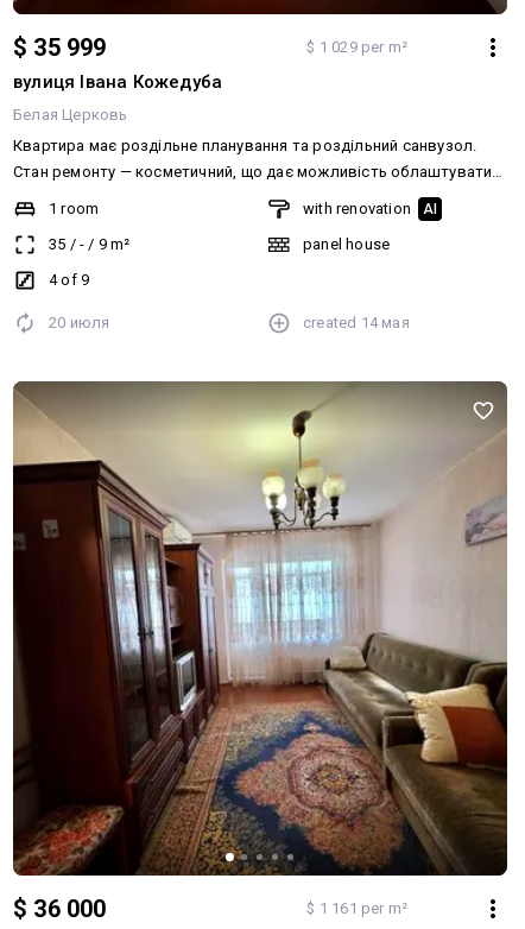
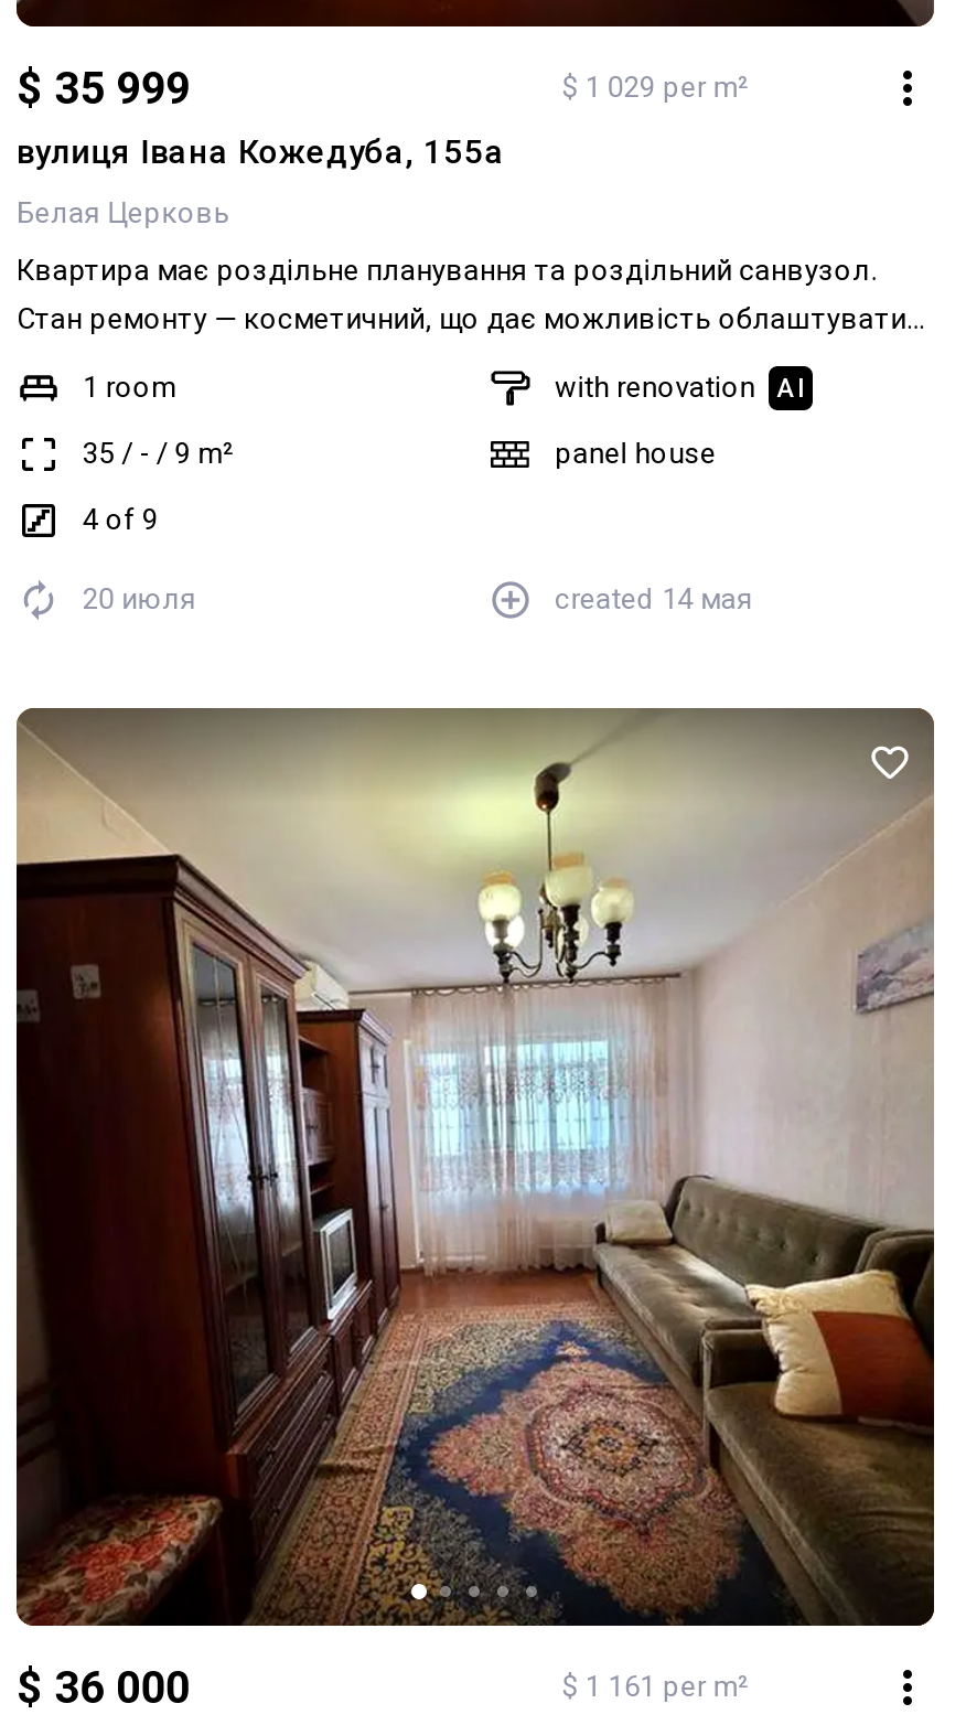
[13,71,222,93] вулиця Івана Кожедуба -> [17,132,505,172] вулиця Івана Кожедуба, 155а

